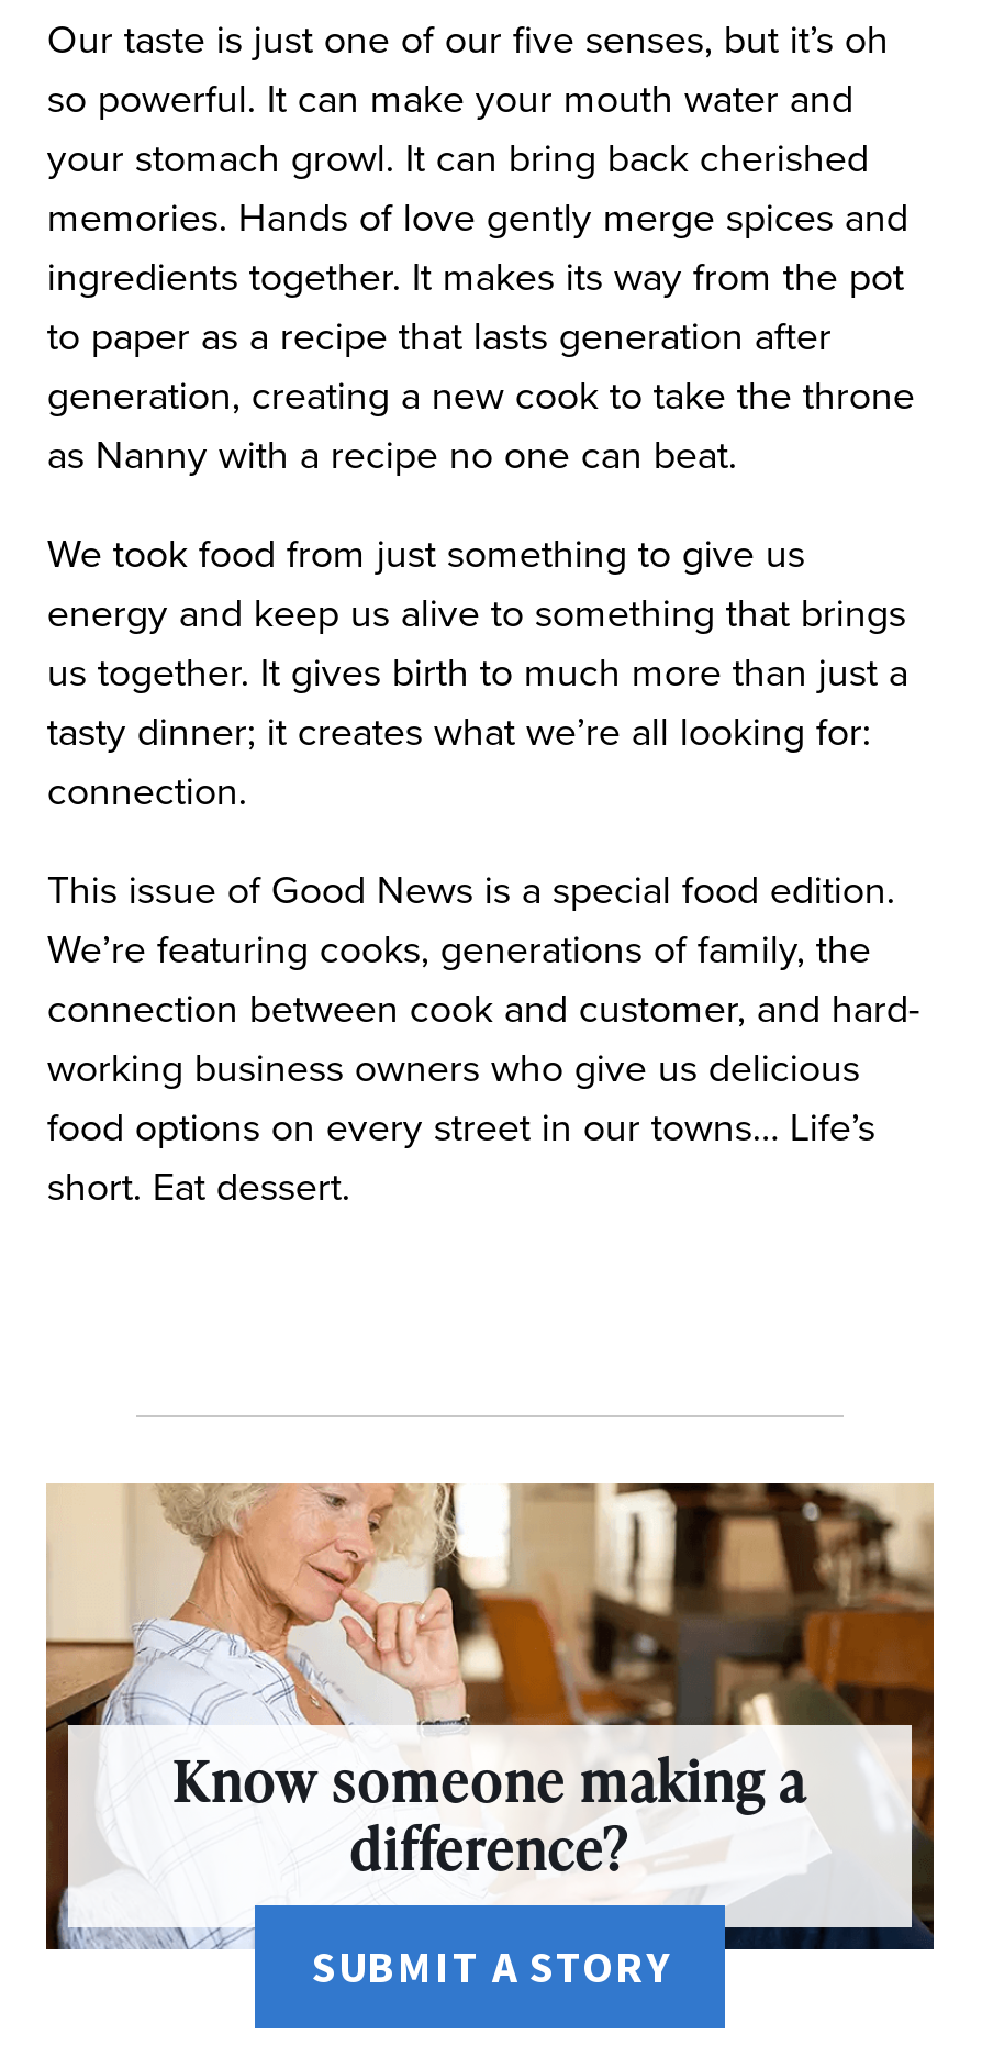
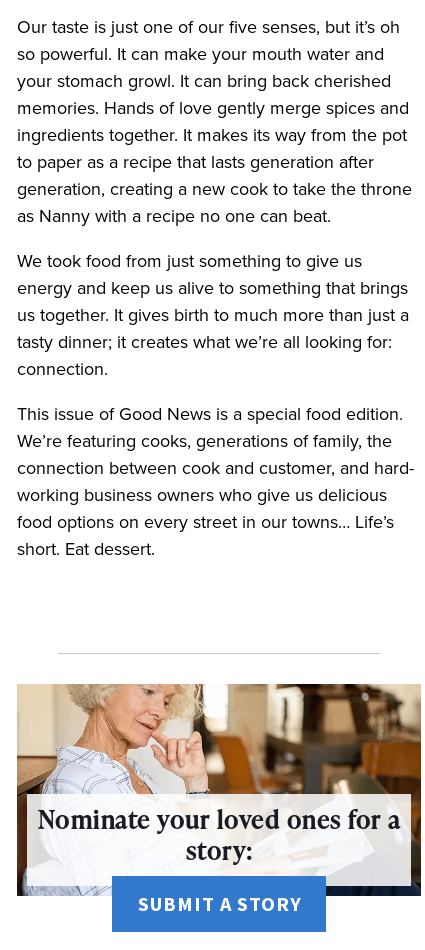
[173,1743,807,1888] Know someone making a | difference? -> [37,802,400,868] Nominate your loved ones for a | story:

